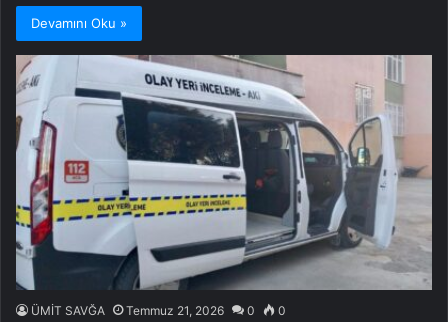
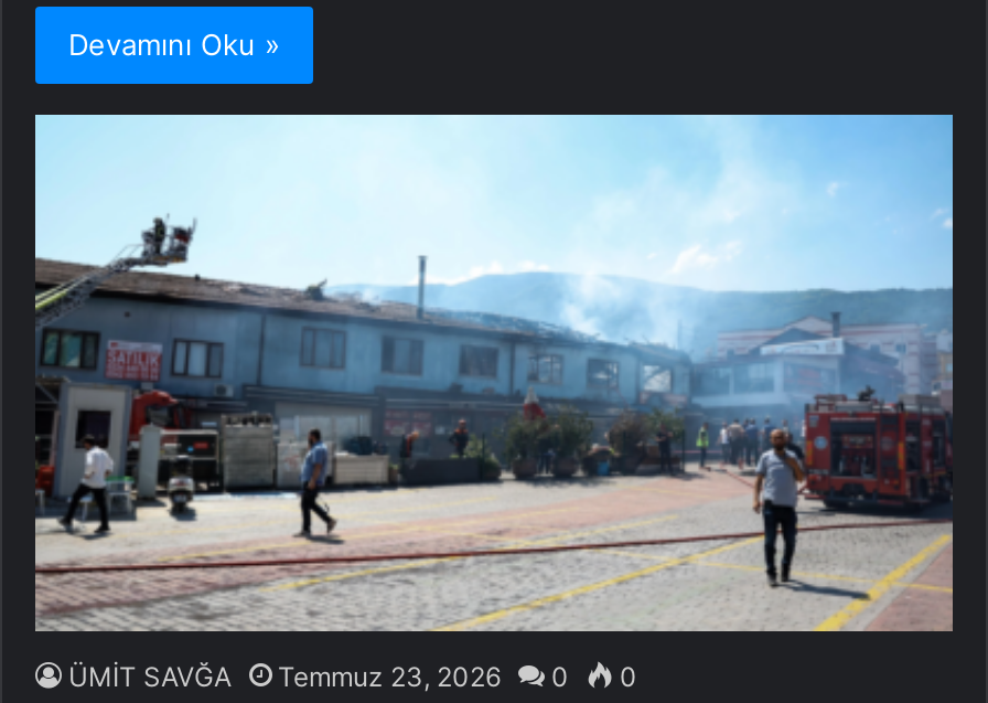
[15,54,433,318] [image] | ÜMİT SAVĞA Temmuz 21, 2026 0 0 -> [35,114,955,694] [image] | ÜMİT SAVĞA Temmuz 23, 2026 0 0

